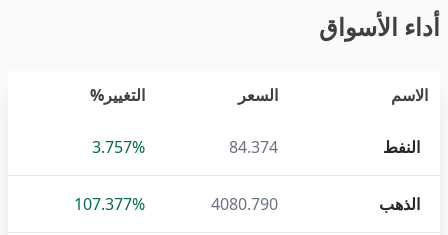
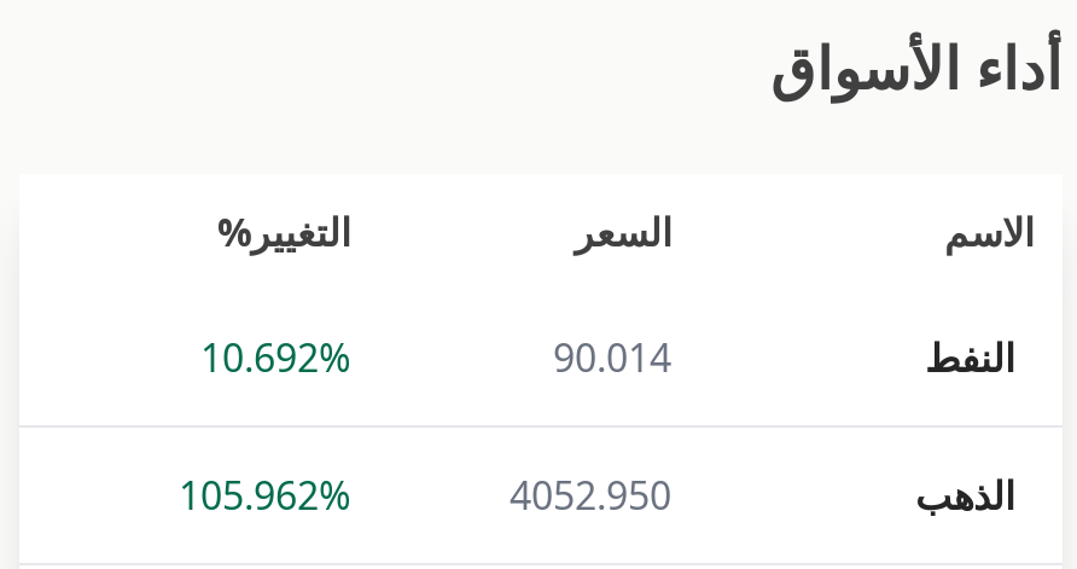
[92,136,145,158] 3.757% -> [200,330,350,383] 10.692%
[229,136,278,158] 84.374 -> [553,330,671,383] 90.014
[74,193,145,215] 107.377% -> [179,468,350,521] 105.962%
[211,193,278,215] 4080.790 -> [510,468,671,521] 4052.950

